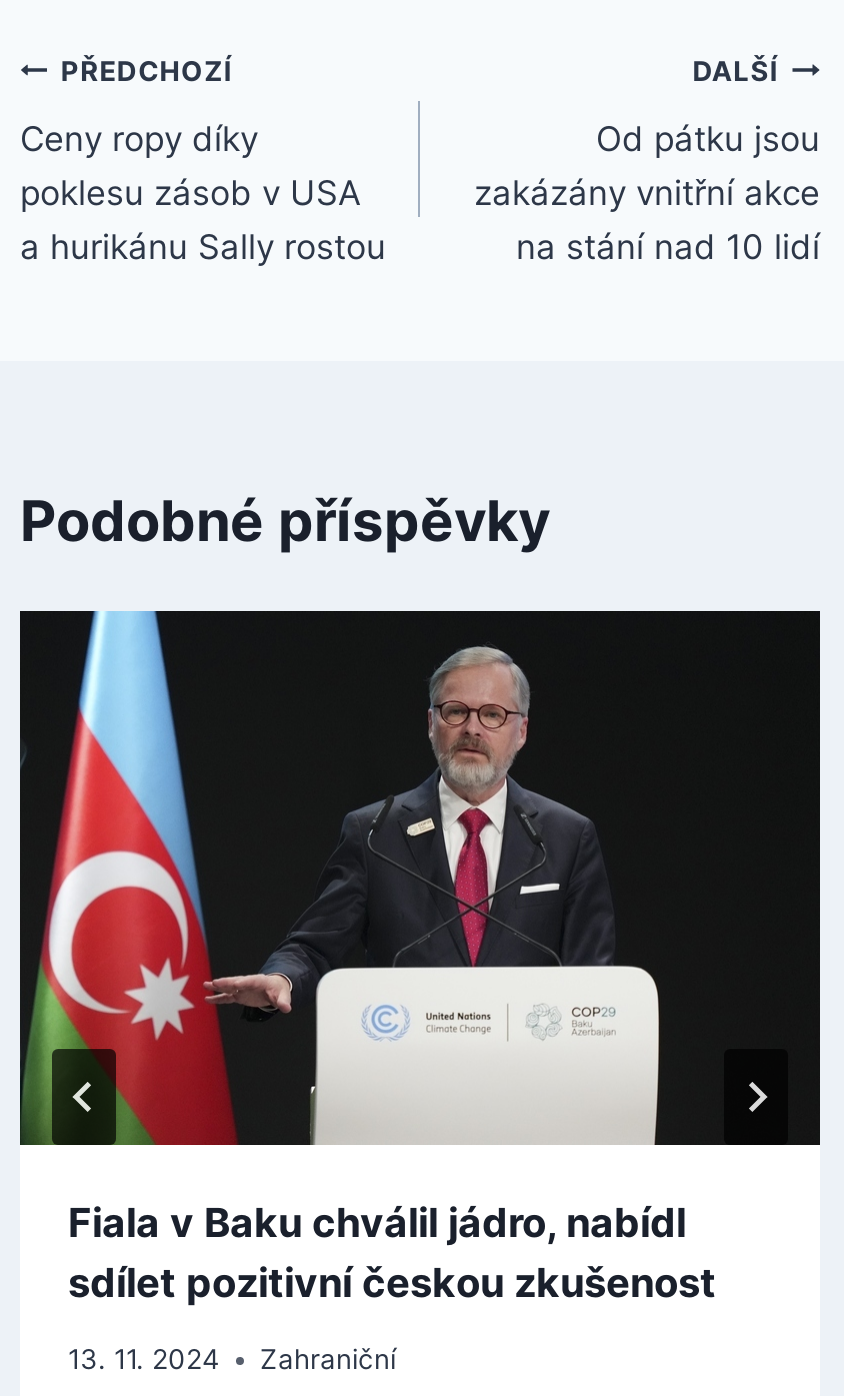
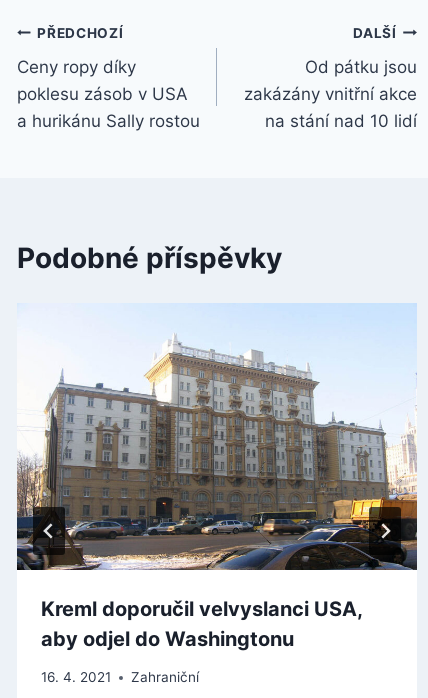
[18,609,822,1307] [image] | Fiala v Baku chválil jádro, nabídl | sdílet pozitivní českou zkušenost -> [16,303,418,651] [image] | Kreml doporučil velvyslanci USA, | aby odjel do Washingtonu
[68,1344,396,1376] 13. 11. 2024 Zahraniční -> [41,669,199,685] 16. 4. 2021 Zahraniční

